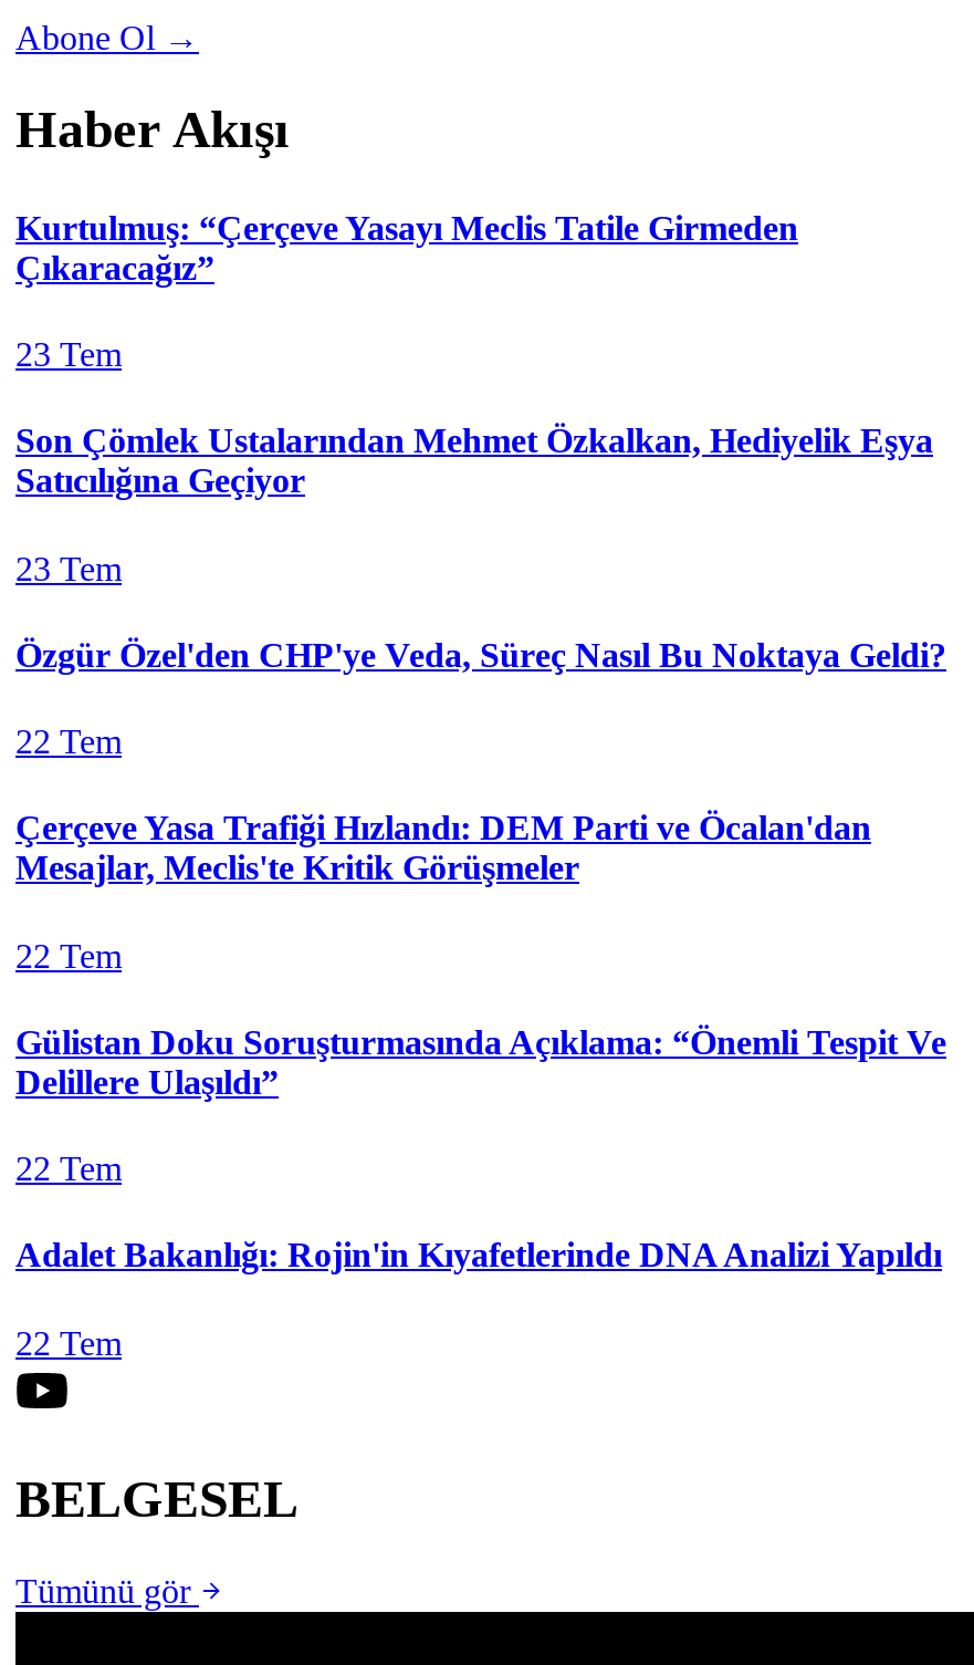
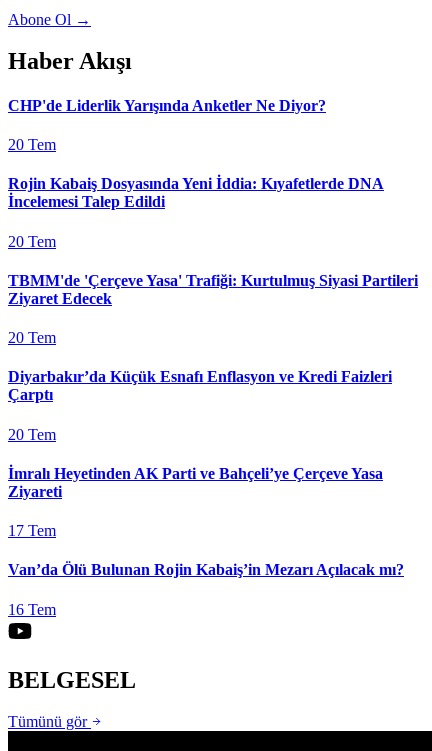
[15,208,798,286] Kurtulmuş: “Çerçeve Yasayı Meclis Tatile Girmeden | Çıkaracağız” -> [8,97,326,114] CHP'de Liderlik Yarışında Anketler Ne Diyor?
[15,335,122,373] 23 Tem -> [8,136,56,153] 20 Tem
[15,422,933,500] Son Çömlek Ustalarından Mehmet Özkalkan, Hediyelik Eşya | Satıcılığına Geçiyor -> [8,175,384,210] Rojin Kabaiş Dosyasında Yeni İddia: Kıyafetlerde DNA | İncelemesi Talep Edildi
[15,549,122,586] 23 Tem -> [8,232,56,249] 20 Tem
[15,636,946,673] Özgür Özel'den CHP'ye Veda, Süreç Nasıl Bu Noktaya Geldi? -> [8,272,418,307] TBMM'de 'Çerçeve Yasa' Trafiği: Kurtulmuş Siyasi Partileri | Ziyaret Edecek
[15,723,122,760] 22 Tem -> [8,329,56,346] 20 Tem
[15,809,871,887] Çerçeve Yasa Trafiği Hızlandı: DEM Parti ve Öcalan'dan | Mesajlar, Meclis'te Kritik Görüşmeler -> [8,368,392,403] Diyarbakır’da Küçük Esnafı Enflasyon ve Kredi Faizleri | Çarptı
[15,936,122,974] 22 Tem -> [8,426,56,443] 20 Tem
[15,1023,946,1101] Gülistan Doku Soruşturmasında Açıklama: “Önemli Tespit Ve | Delillere Ulaşıldı” -> [8,465,383,500] İmralı Heyetinden AK Parti ve Bahçeli’ye Çerçeve Yasa | Ziyareti
[15,1150,122,1187] 22 Tem -> [8,522,56,539] 17 Tem
[15,1237,942,1274] Adalet Bakanlığı: Rojin'in Kıyafetlerinde DNA Analizi Yapıldı -> [8,561,404,578] Van’da Ölü Bulunan Rojin Kabaiş’in Mezarı Açılacak mı?
[15,1324,122,1361] 22 Tem -> [8,601,56,618] 16 Tem

